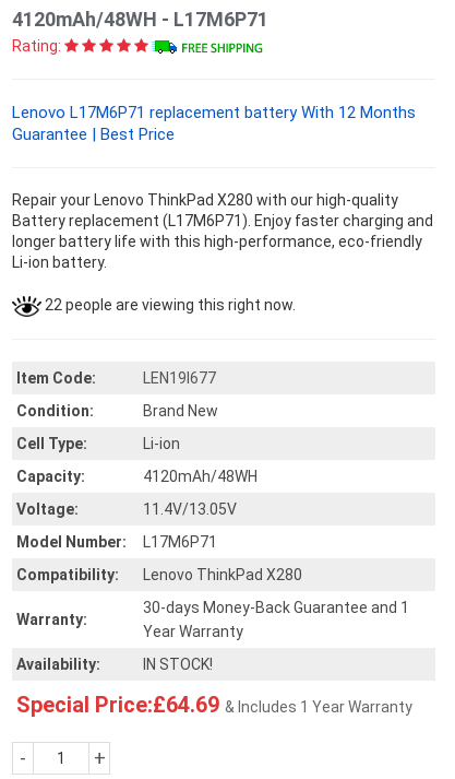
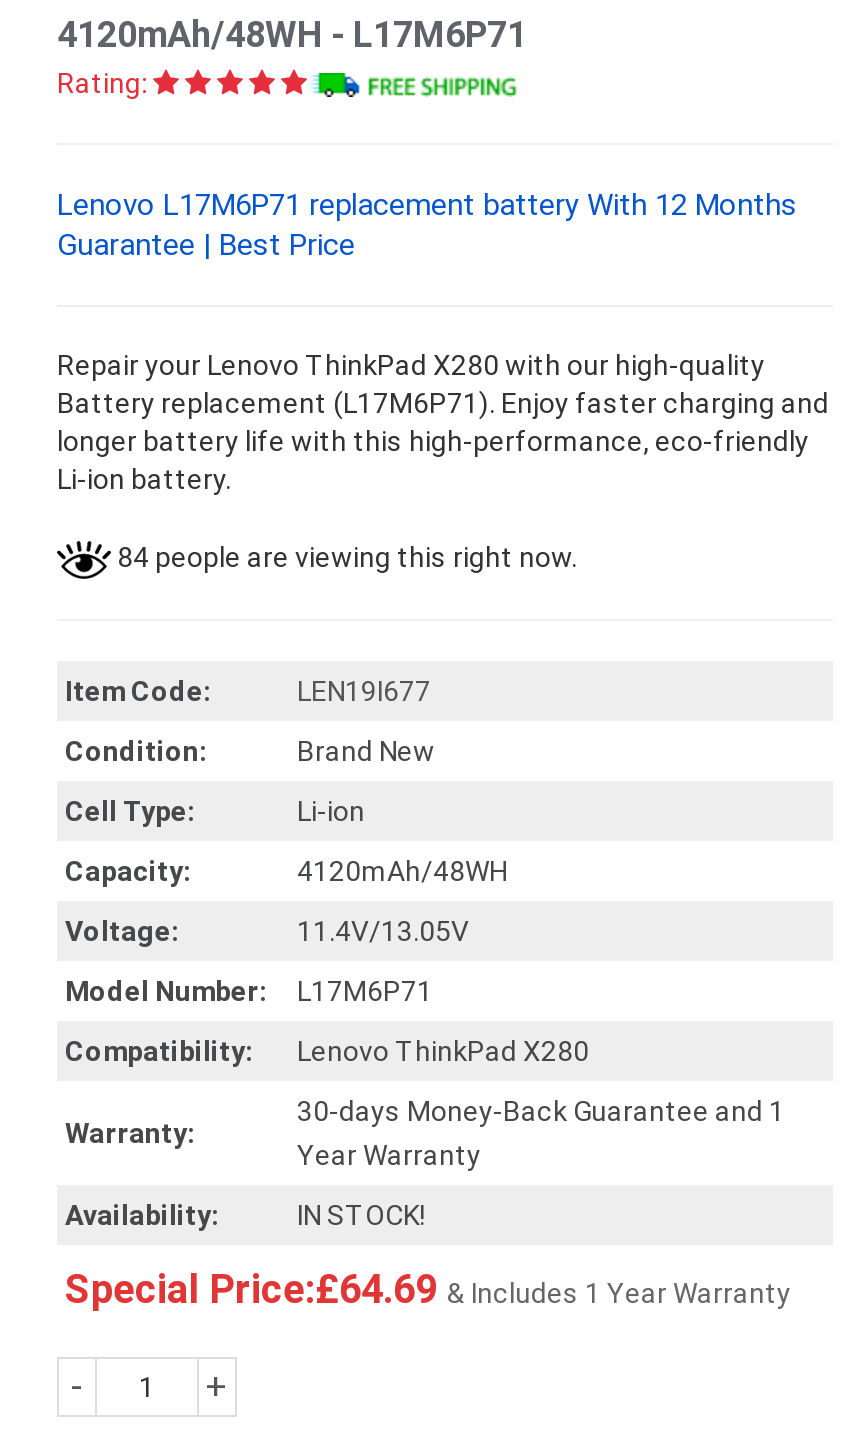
[41,296,296,314] 22 people are viewing this right now. -> [111,541,577,573] 84 people are viewing this right now.

